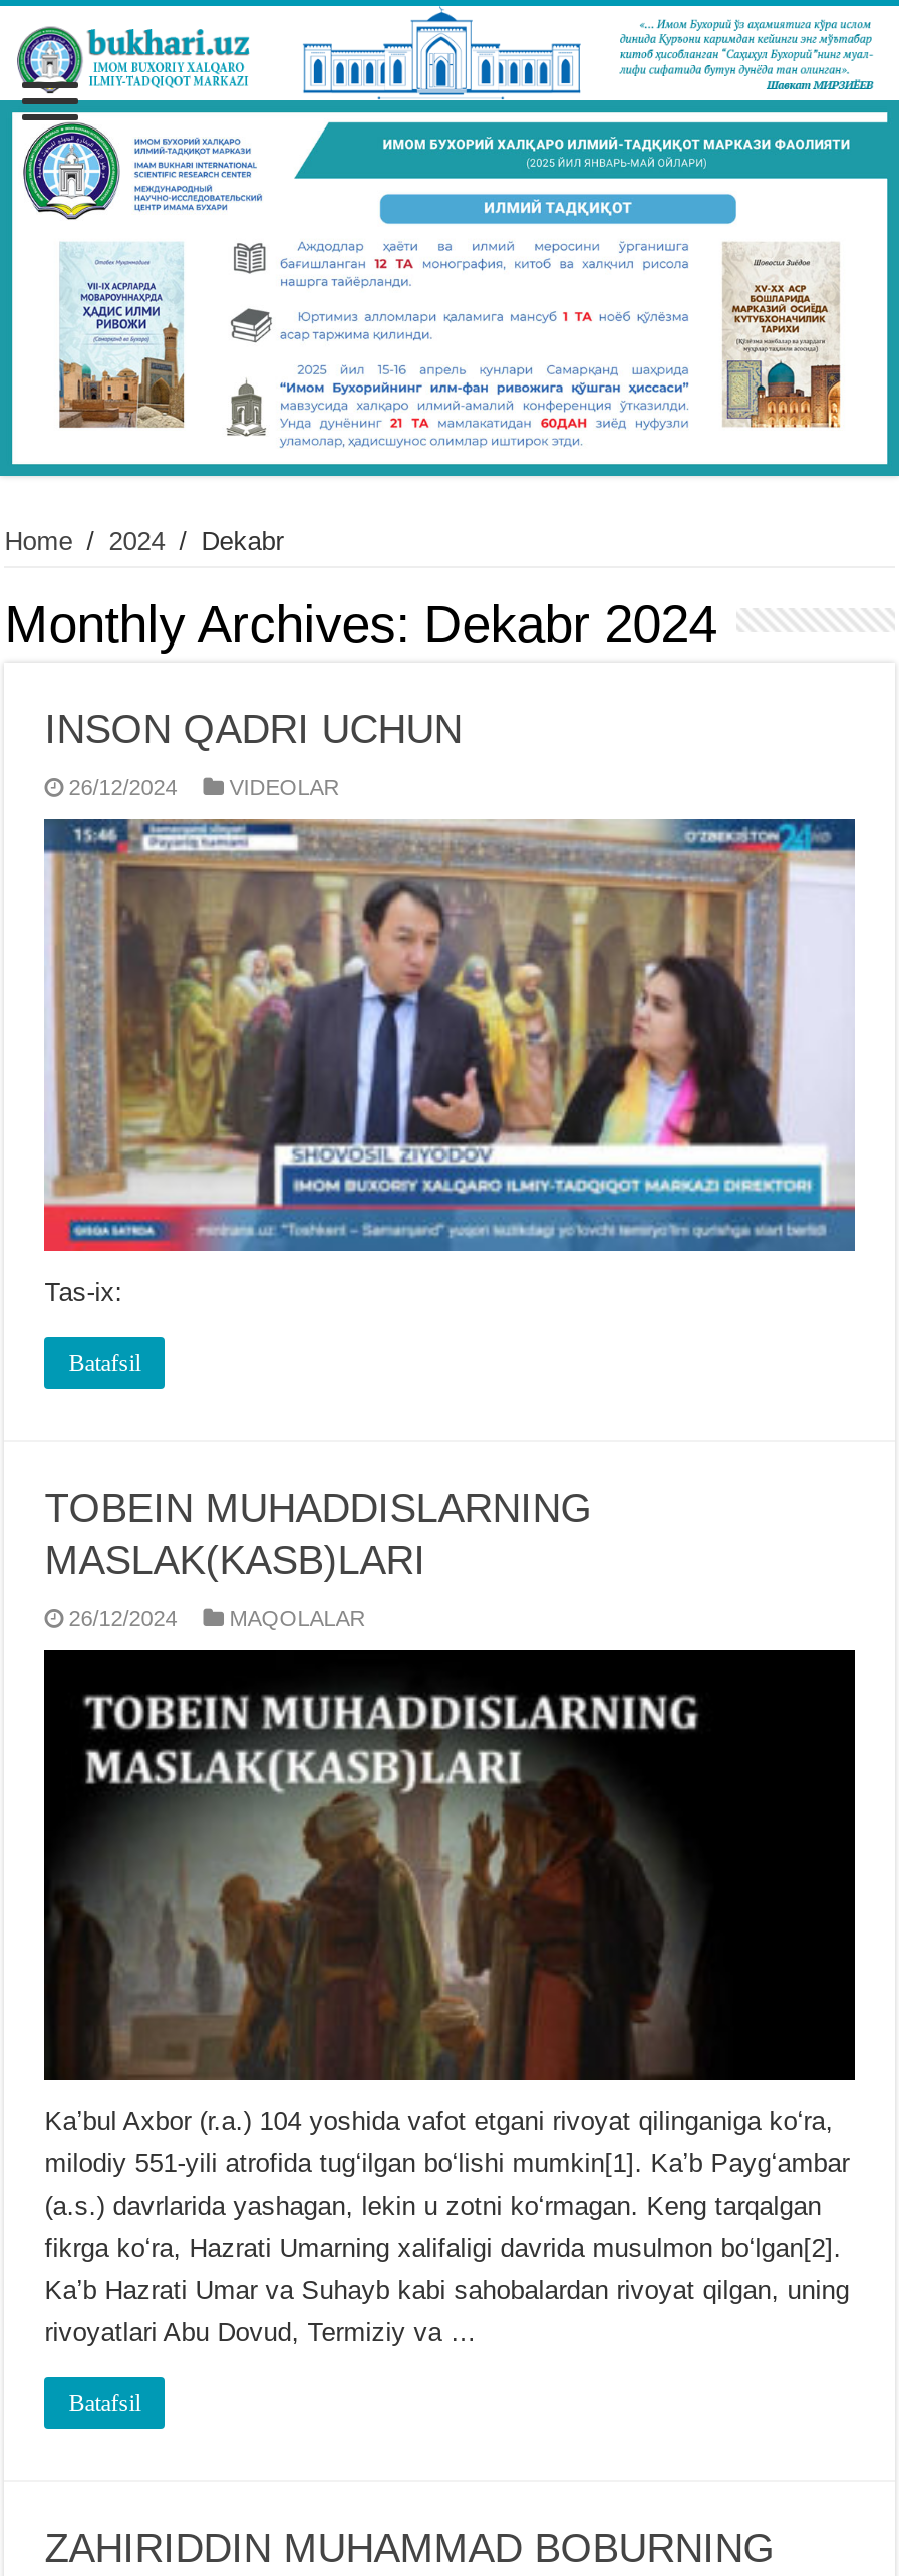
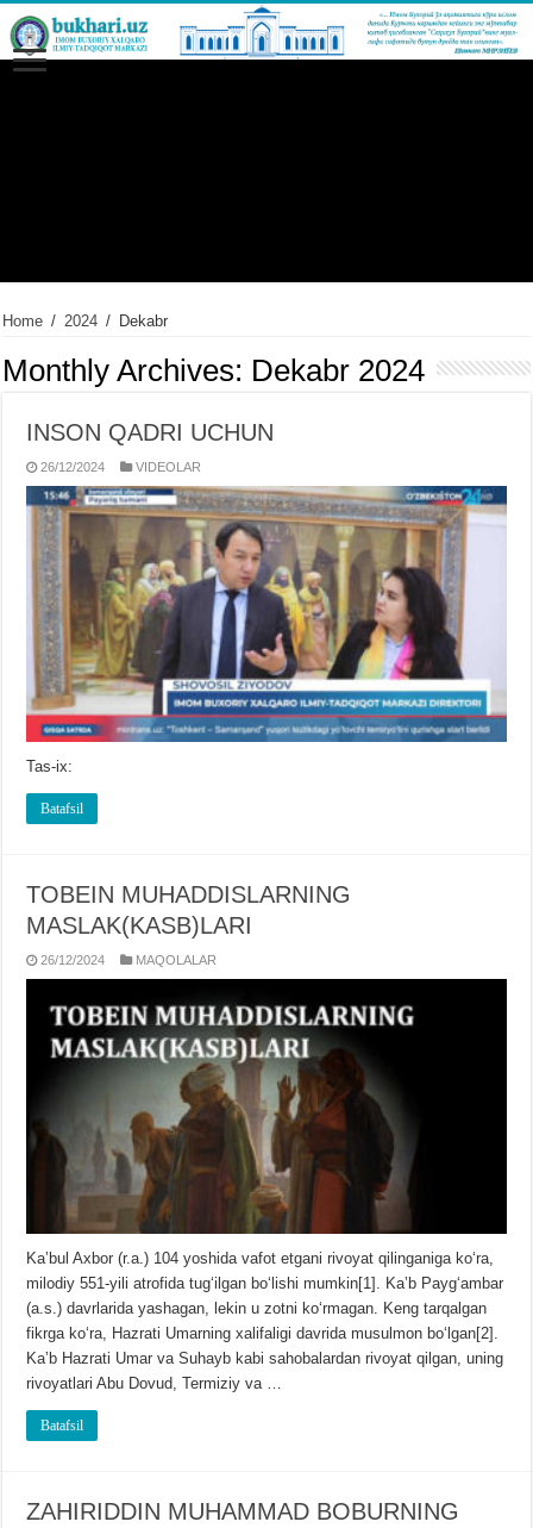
[6,98,893,478] [image] -> none

